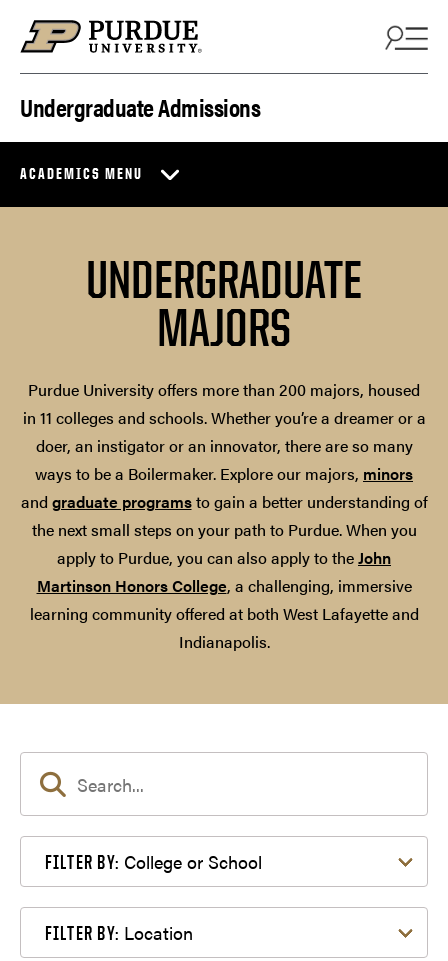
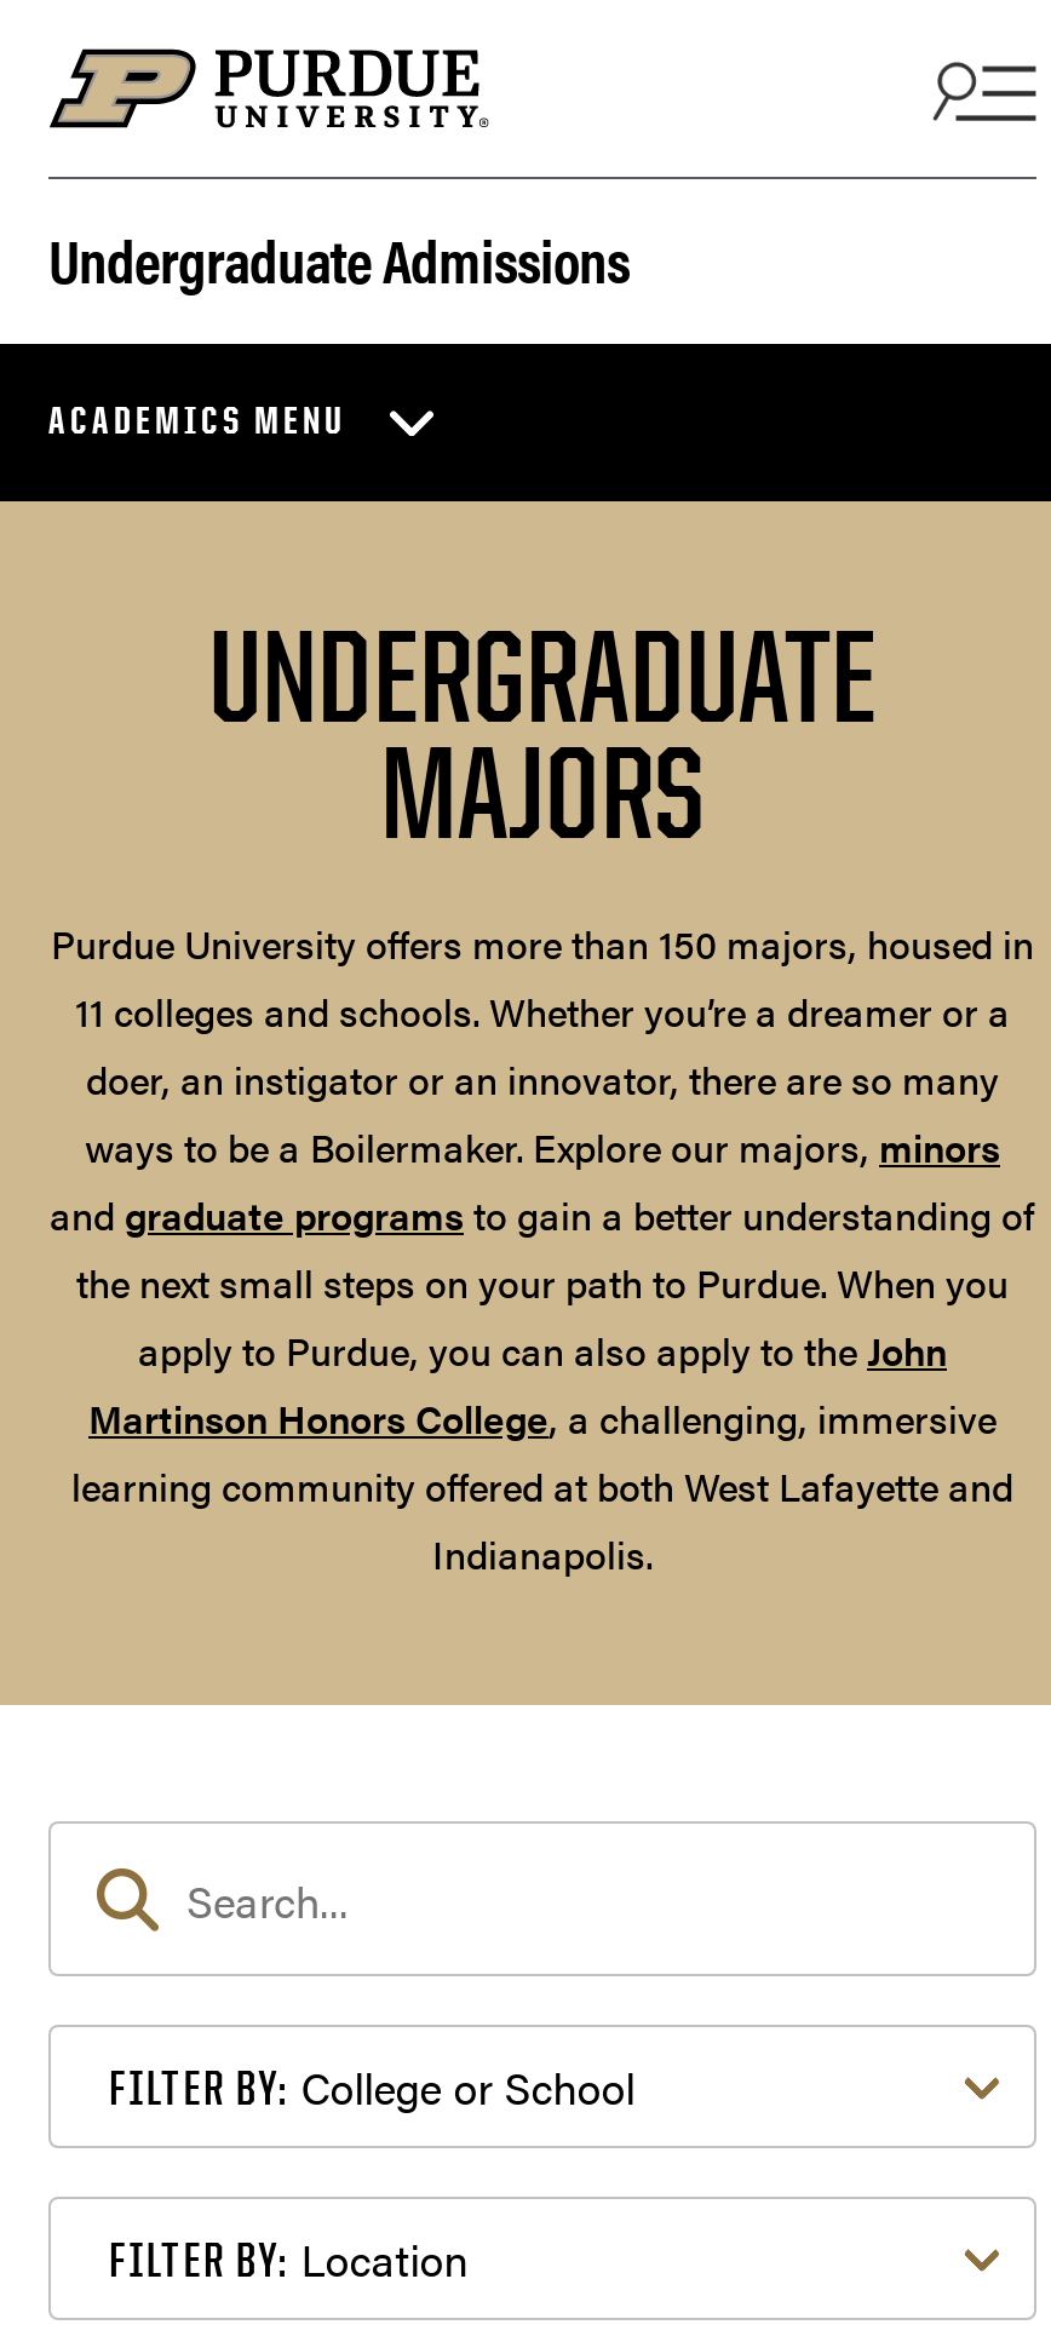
[22,378,425,429] Purdue University offers more than 200 majors, housed | in 11 colleges and schools. Whether you’re a dreamer or a -> [51,916,1034,1039] Purdue University offers more than 150 majors, housed in | 11 colleges and schools. Whether you’re a dreamer or a

